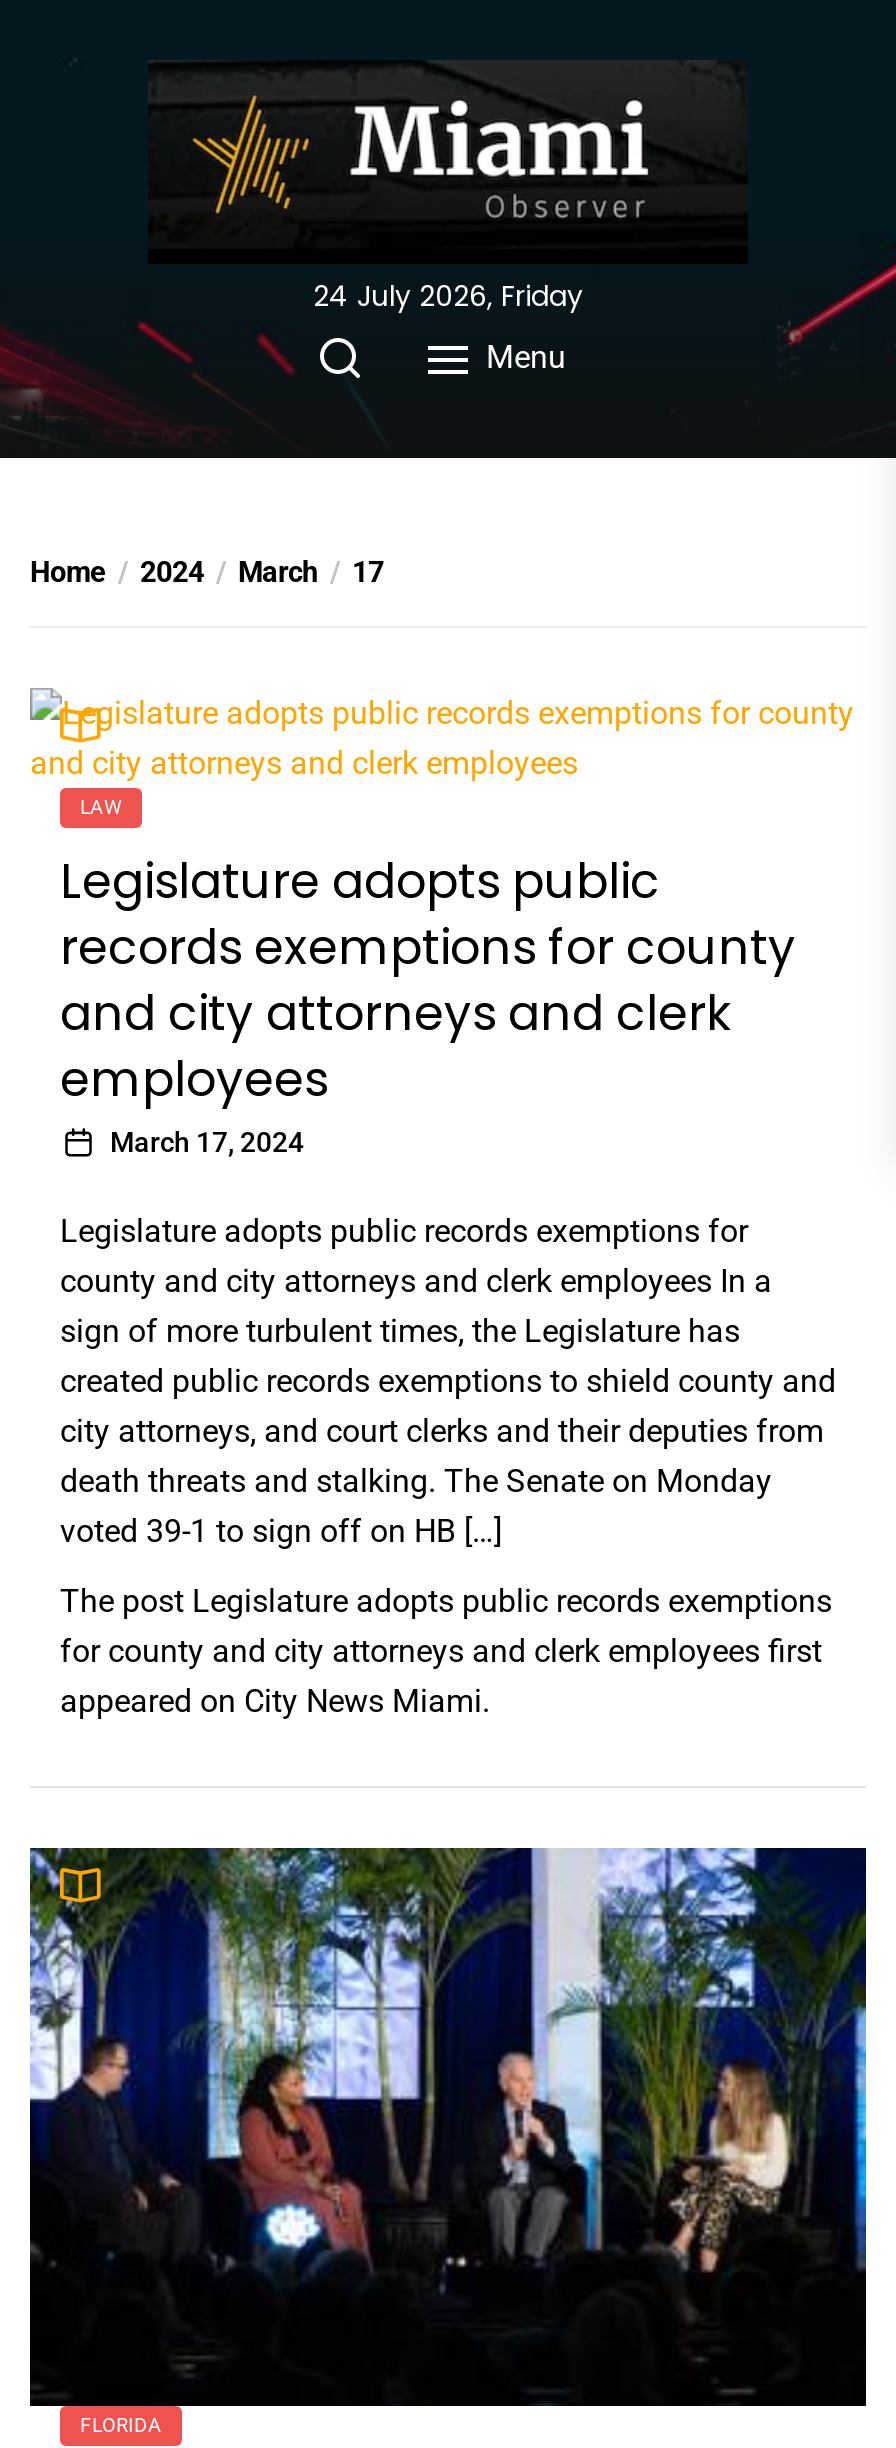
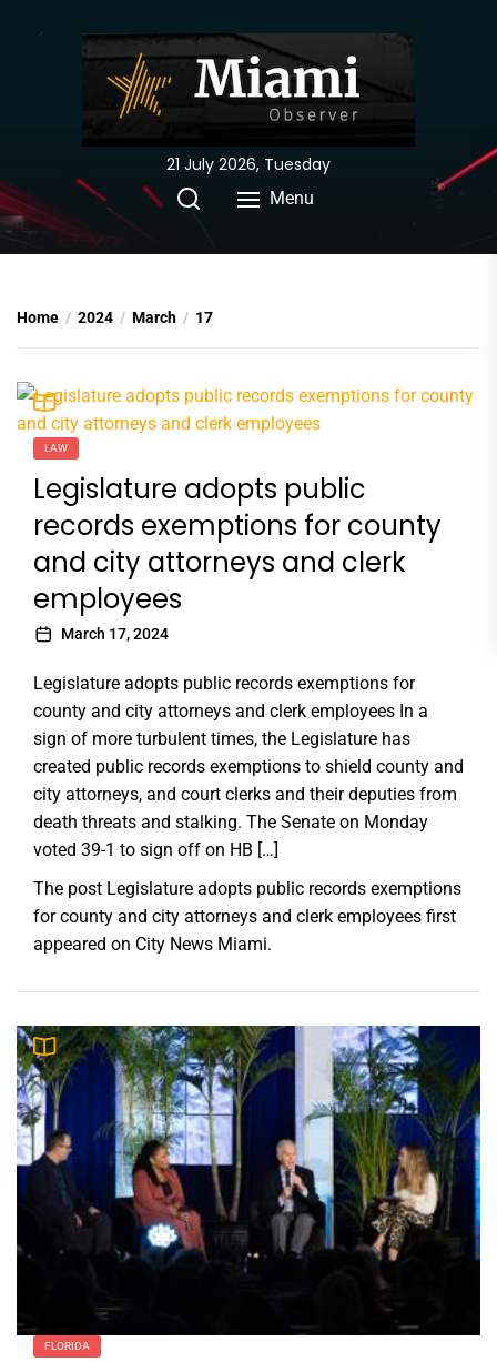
[313,277,583,317] 24 July 2026, Friday -> [166,154,331,176] 21 July 2026, Tuesday

